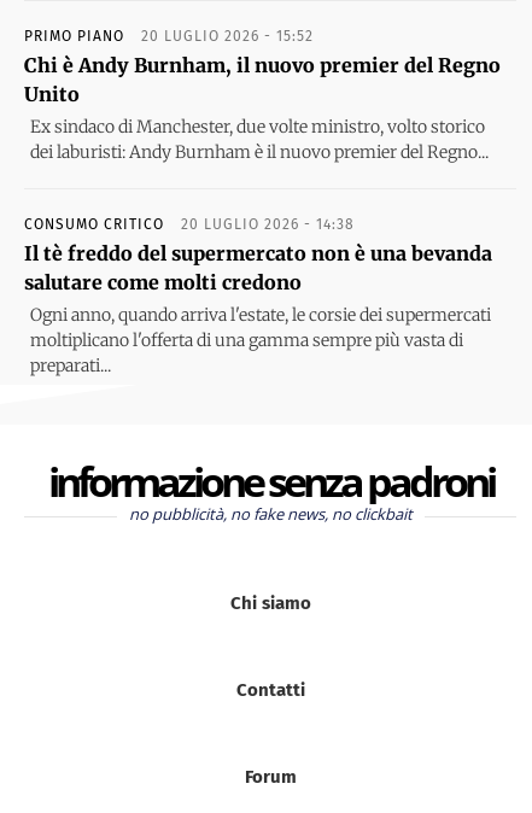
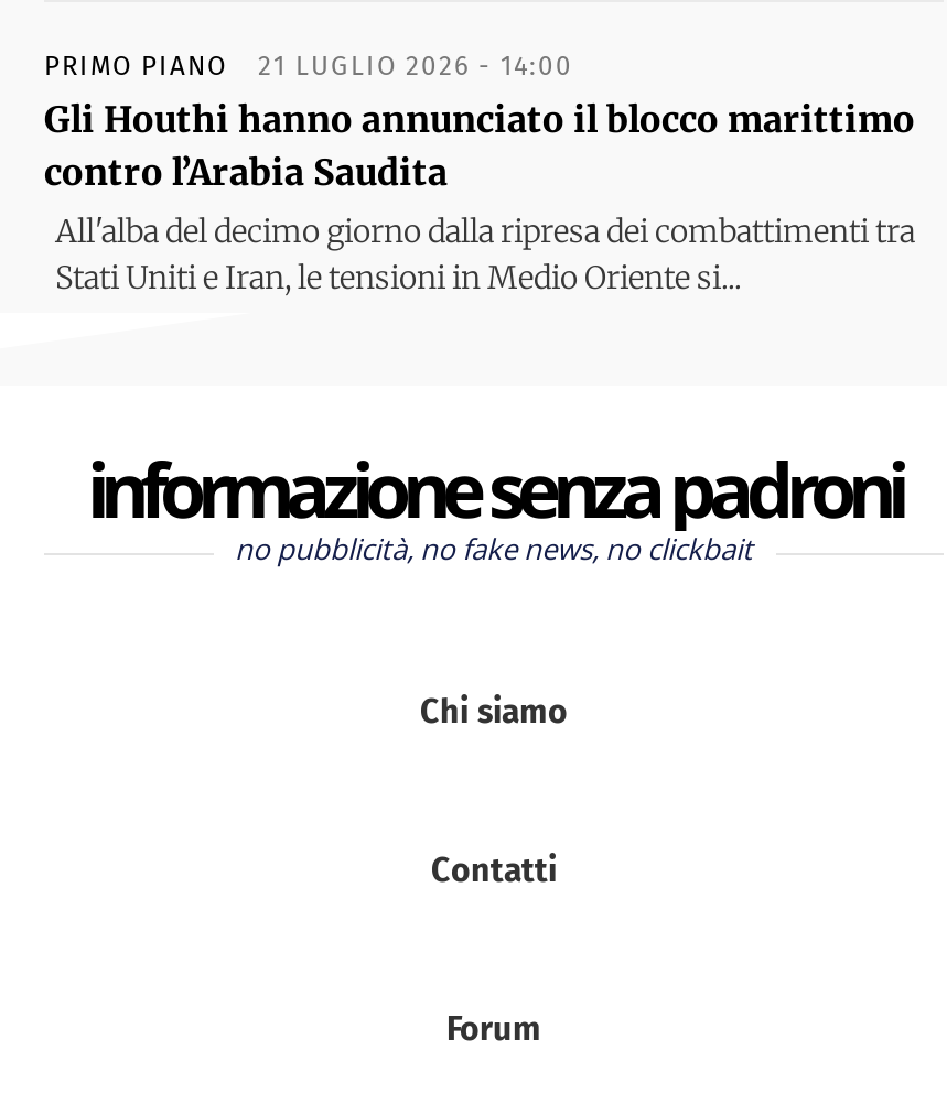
[24,28,501,377] 20 LUGLIO 2026 - 15:52 | Chi è Andy Burnham, il nuovo premier del Regno | Unito | Ex sindaco di Manchester, due volte ministro, volto storico | dei laburisti: Andy Burnham è il nuovo premier del Regno... | CONSUMO CRITICO | 20 LUGLIO 2026 - 14:38 | Il tè freddo del supermercato non è una bevanda | salutare come molti credono | Ogni anno, quando arriva l'estate, le corsie dei supermercati | moltiplicano l'offerta di una gamma sempre più vasta di | preparati... -> [44,51,915,298] 21 LUGLIO 2026 - 14:00 | Gli Houthi hanno annunciato il blocco marittimo | contro l’Arabia Saudita | All'alba del decimo giorno dalla ripresa dei combattimenti tra | Stati Uniti e Iran, le tensioni in Medio Oriente si...

